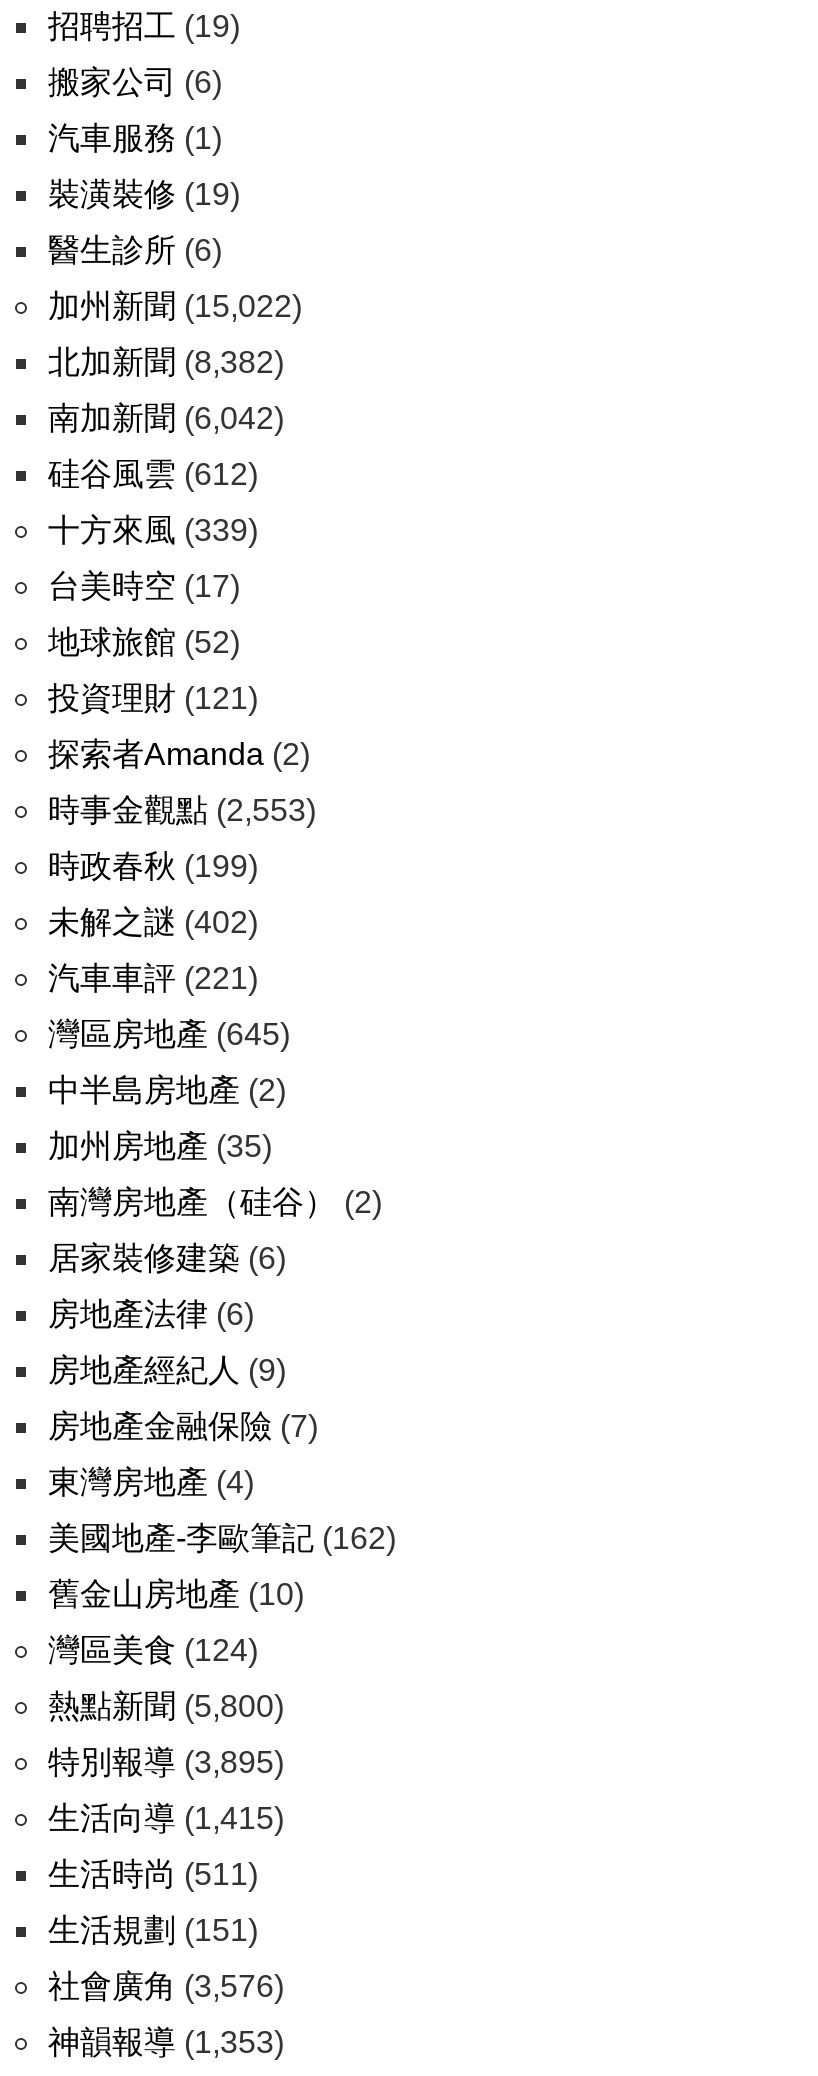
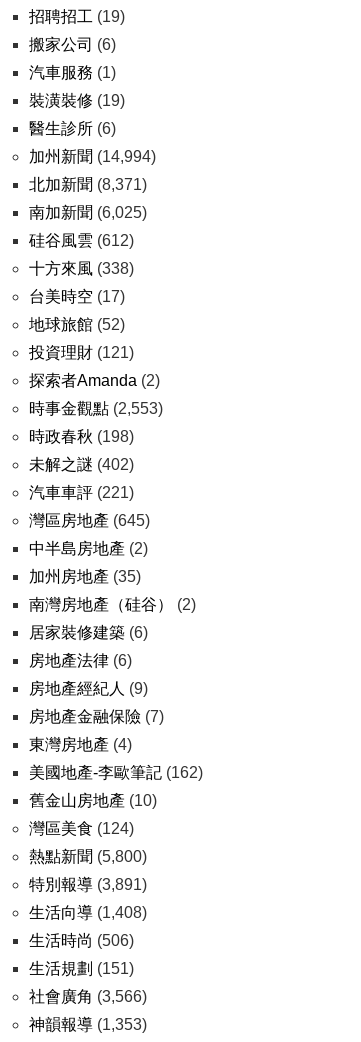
[48,289,302,323] 加州新聞(15,022) -> [29,148,156,165] 加州新聞(14,994)
[48,345,284,379] 北加新聞(8,382) -> [29,176,147,193] 北加新聞(8,371)
[48,401,284,435] 南加新聞(6,042) -> [29,204,147,221] 南加新聞(6,025)
[48,513,258,547] 十方來風(339) -> [29,260,134,277] 十方來風(338)
[48,849,258,883] 時政春秋(199) -> [29,428,134,445] 時政春秋(198)
[48,1745,284,1779] 特別報導(3,895) -> [29,876,147,893] 特別報導(3,891)
[48,1801,284,1835] 生活向導(1,415) -> [29,904,147,921] 生活向導(1,408)
[48,1857,258,1891] 生活時尚(511) -> [29,932,134,949] 生活時尚(506)
[48,1969,284,2003] 社會廣角(3,576) -> [29,988,147,1005] 社會廣角(3,566)

